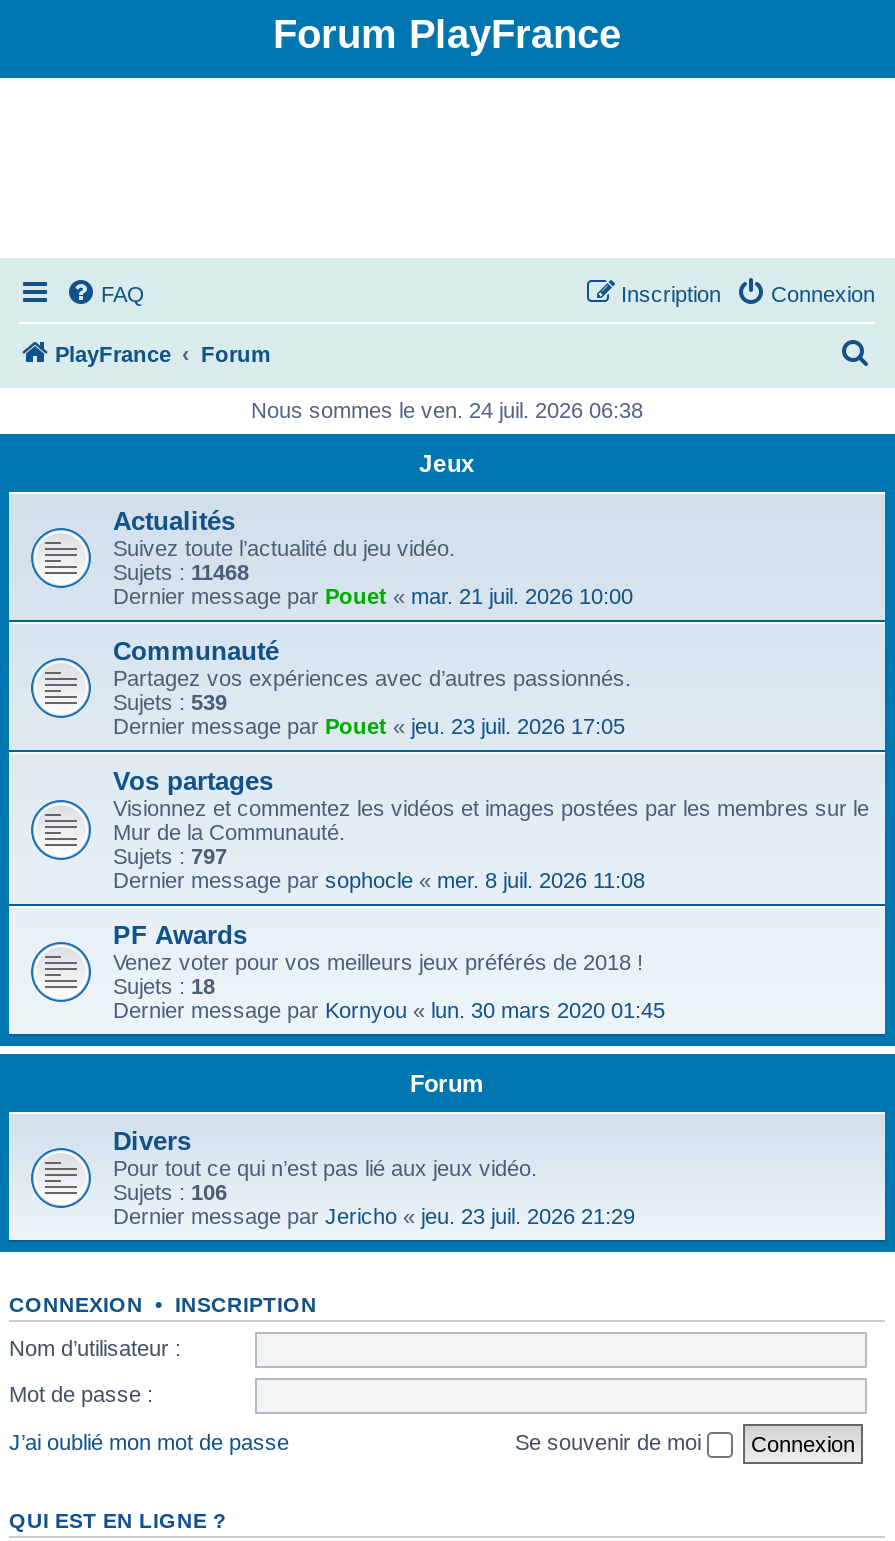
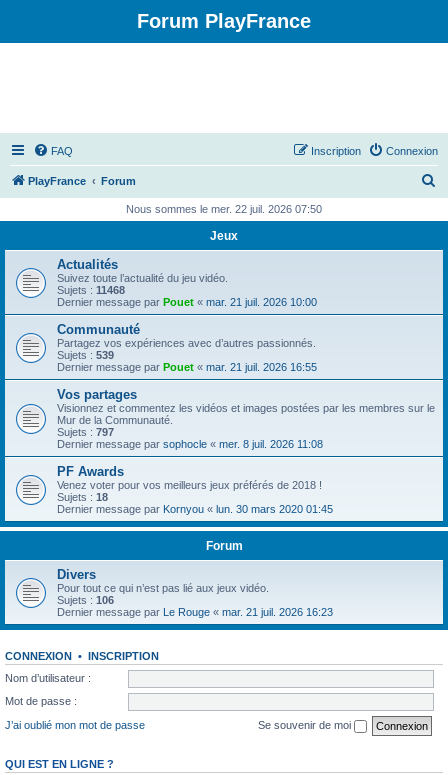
[251,398,643,422] Nous sommes le ven. 24 juil. 2026 06:38 -> [126,203,322,215] Nous sommes le mer. 22 juil. 2026 07:50
[113,714,625,738] Dernier message par Pouet «jeu. 23 juil. 2026 17:05 -> [57,361,317,373] Dernier message par Pouet «mar. 21 juil. 2026 16:55
[113,1204,635,1228] Dernier message par Jericho «jeu. 23 juil. 2026 21:29 -> [57,606,333,618] Dernier message par Le Rouge «mar. 21 juil. 2026 16:23

